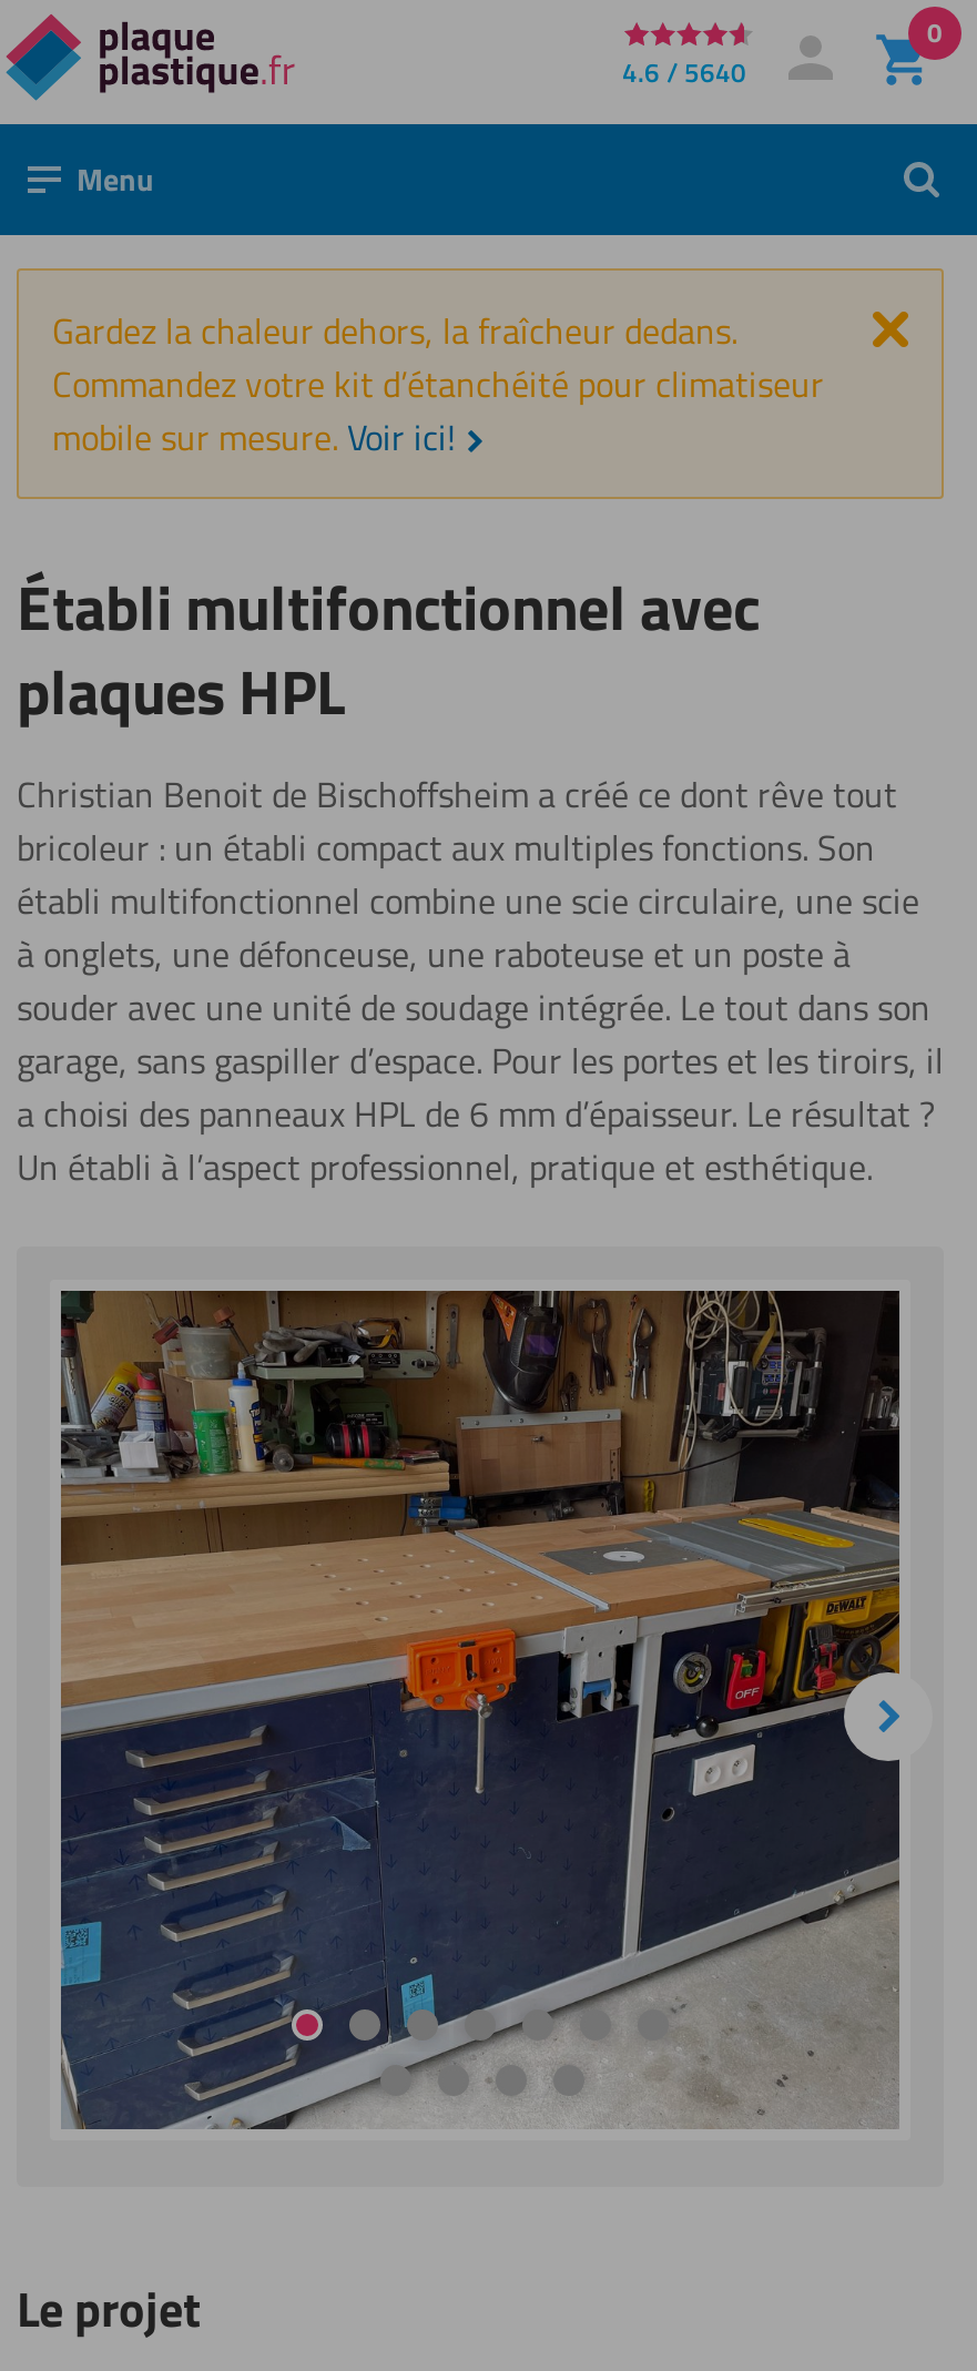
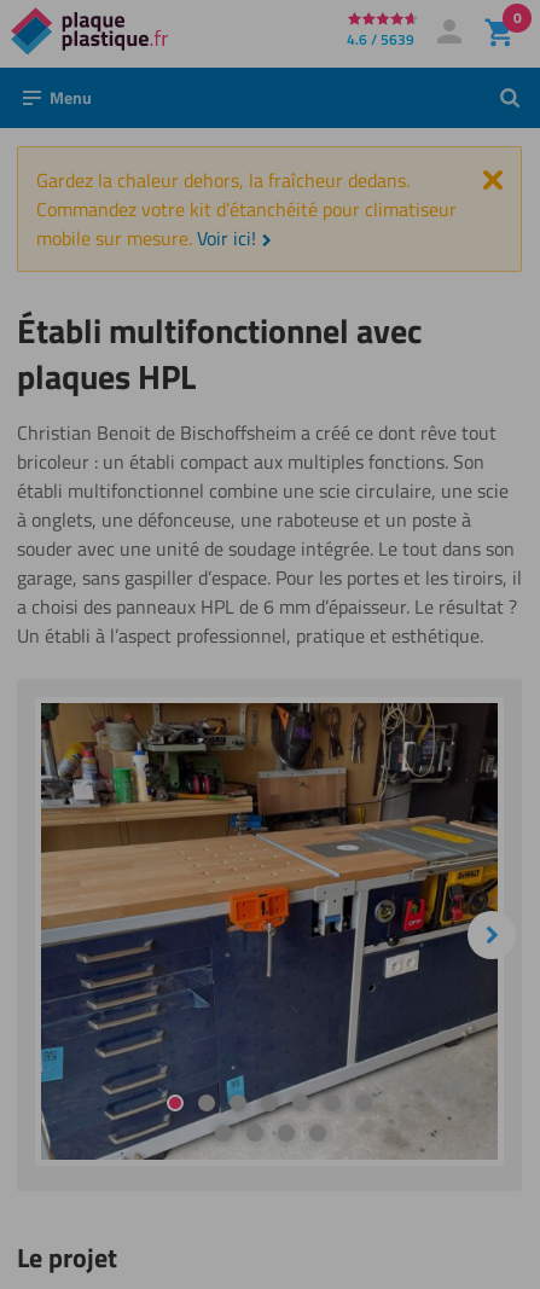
[622,51,746,93] 4.6 / 5640 -> [347,28,414,51] 4.6 / 5639

